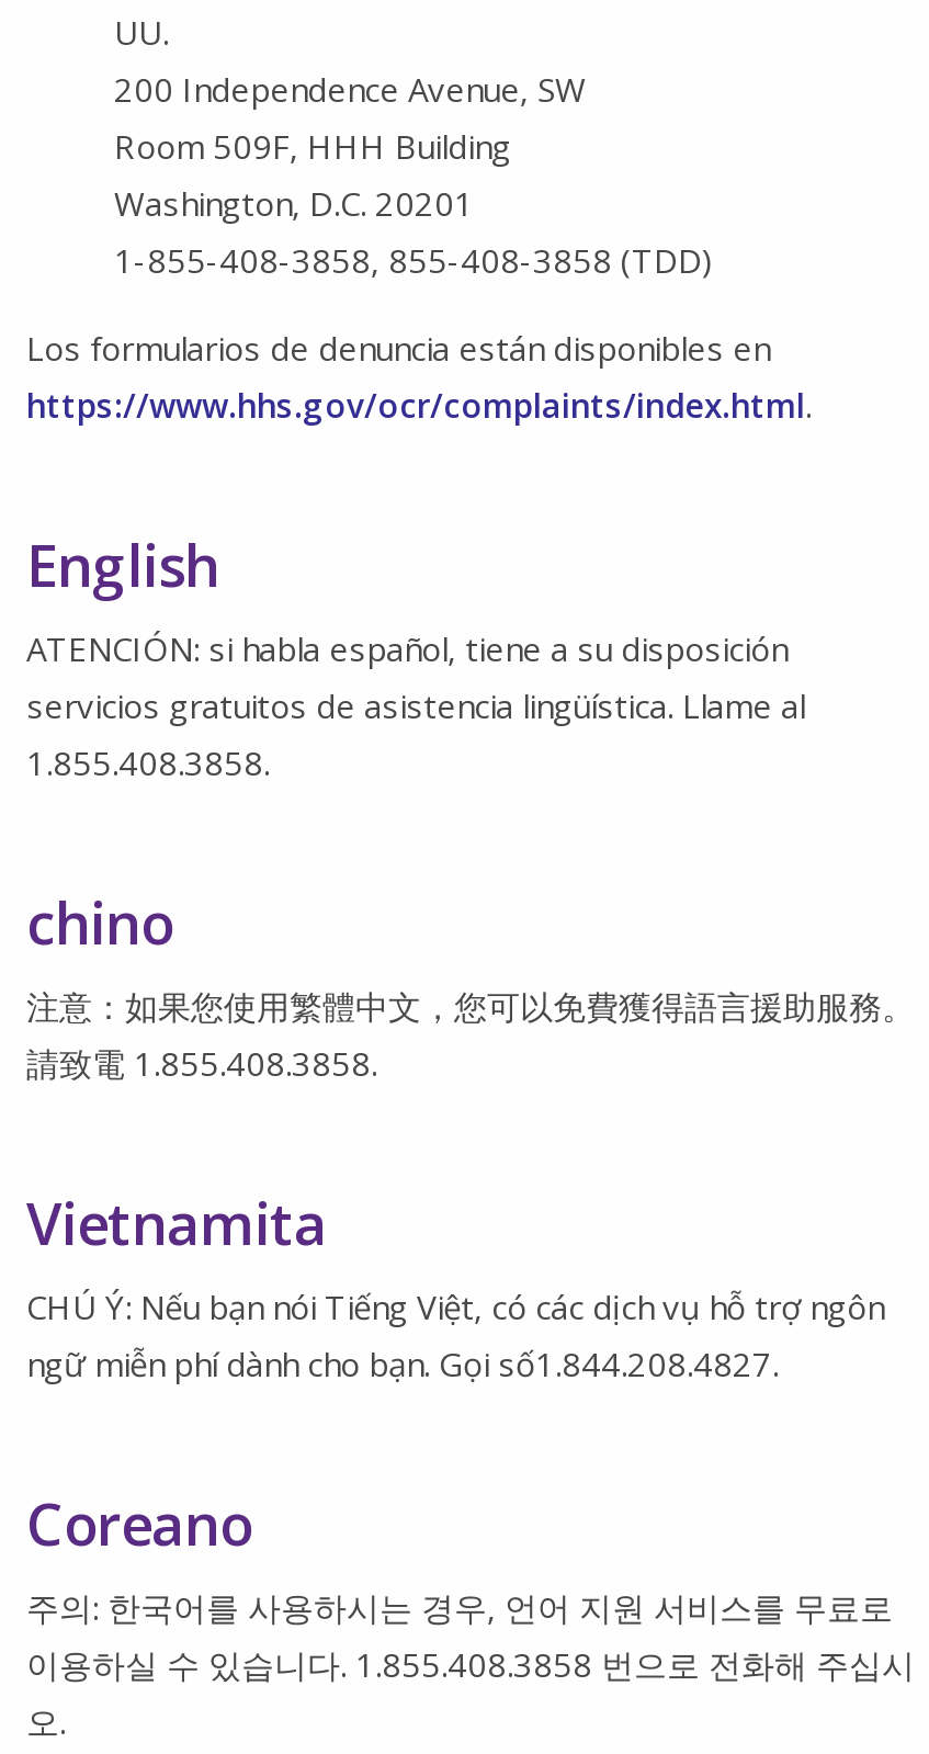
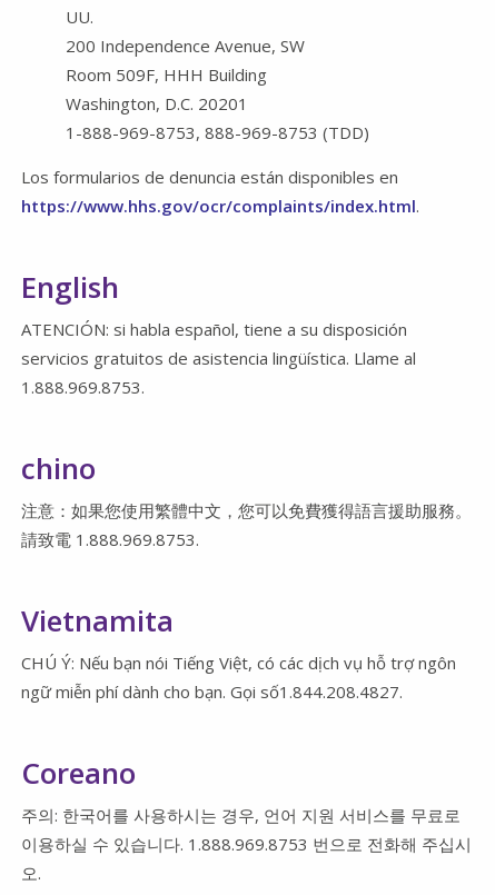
[114,238,713,282] 1-855-408-3858, 855-408-3858 (TDD) -> [66,121,369,143] 1-888-969-8753, 888-969-8753 (TDD)
[26,740,270,784] 1.855.408.3858. -> [21,376,145,398] 1.888.969.8753.
[26,1041,377,1085] 請致電 1.855.408.3858. -> [21,528,199,550] 請致電 1.888.969.8753.
[26,1642,915,1686] 이용하실 수 있습니다. 1.855.408.3858 번으로 전화해 주십시 -> [21,833,472,855] 이용하실 수 있습니다. 1.888.969.8753 번으로 전화해 주십시

